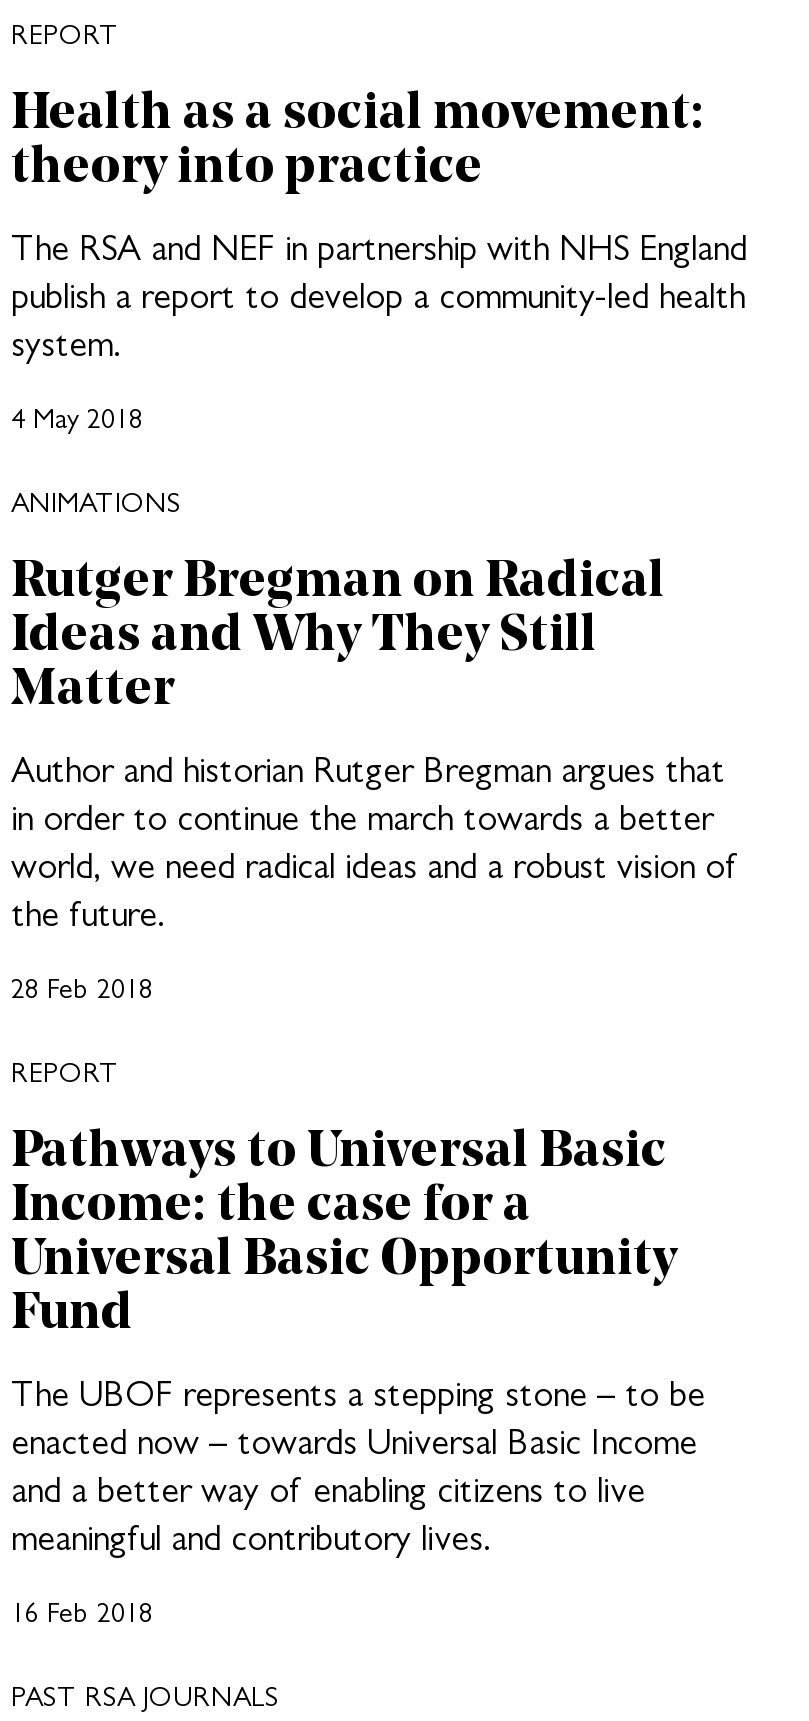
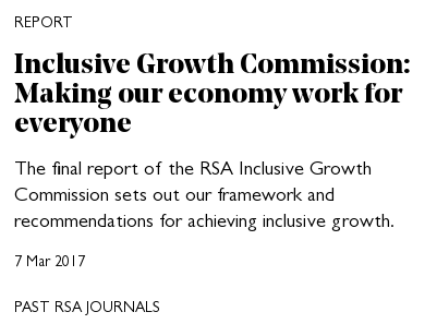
[11,77,747,1627] Health as a social movement: | theory into practice | The RSA and NEF in partnership with NHS England | publish a report to develop a community-led health | system. | 4 May 2018 | ANIMATIONS | Rutger Bregman on Radical | Ideas and Why They Still | Matter | Author and historian Rutger Bregman argues that | in order to continue the march towards a better | world, we need radical ideas and a robust vision of | the future. | 28 Feb 2018 | REPORT | Pathways to Universal Basic | Income: the case for a | Universal Basic Opportunity | Fund | The UBOF represents a stepping stone – to be | enacted now – towards Universal Basic Income | and a better way of enabling citizens to live | meaningful and contributory lives. | 16 Feb 2018 -> [14,45,411,269] Inclusive Growth Commission: | Making our economy work for | everyone | The final report of the RSA Inclusive Growth | Commission sets out our framework and | recommendations for achieving inclusive growth. | 7 Mar 2017

